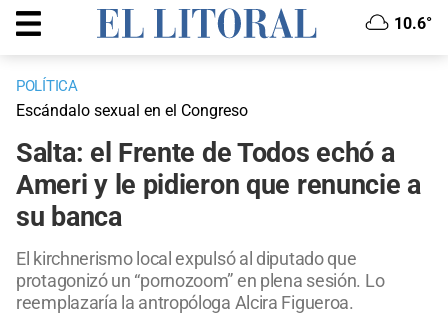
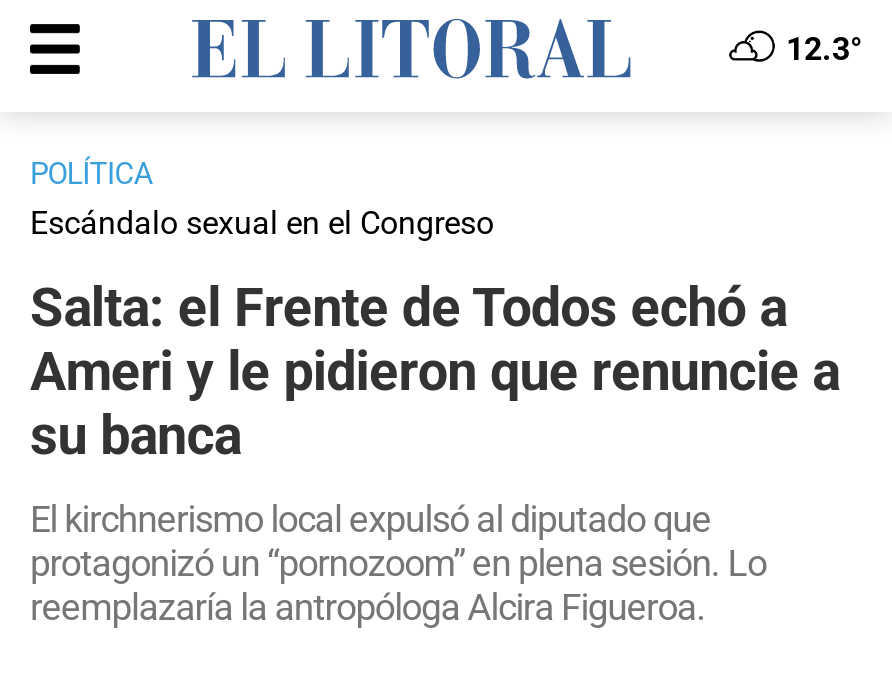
[394,13,432,32] 10.6° -> [786,29,862,67] 12.3°

